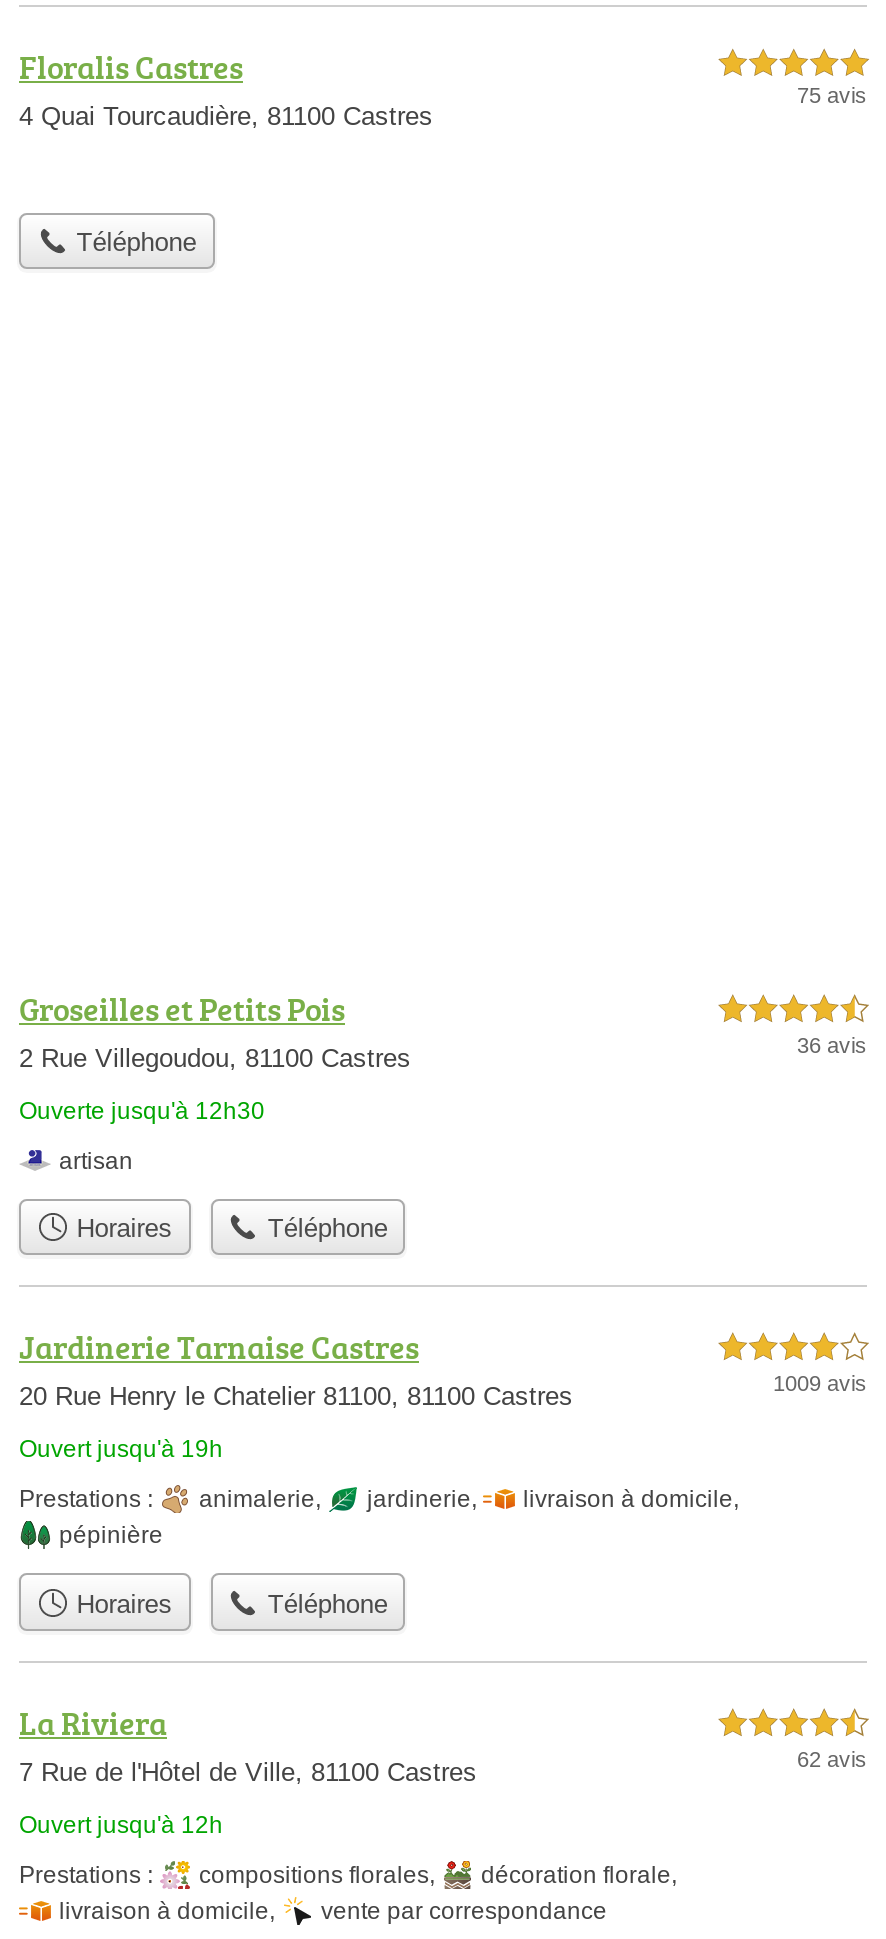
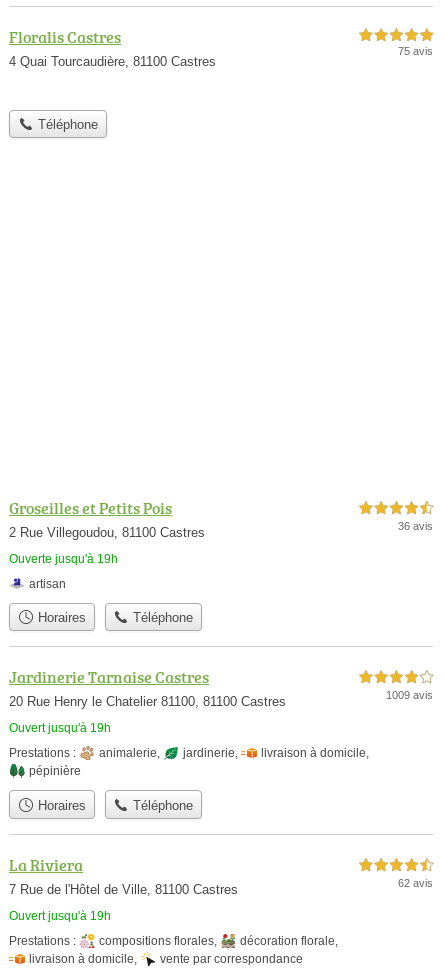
[19,1097,265,1125] Ouverte jusqu'à 12h30 -> [9,552,118,566] Ouverte jusqu'à 19h
[19,1811,223,1839] Ouvert jusqu'à 12h -> [9,909,111,923] Ouvert jusqu'à 19h

